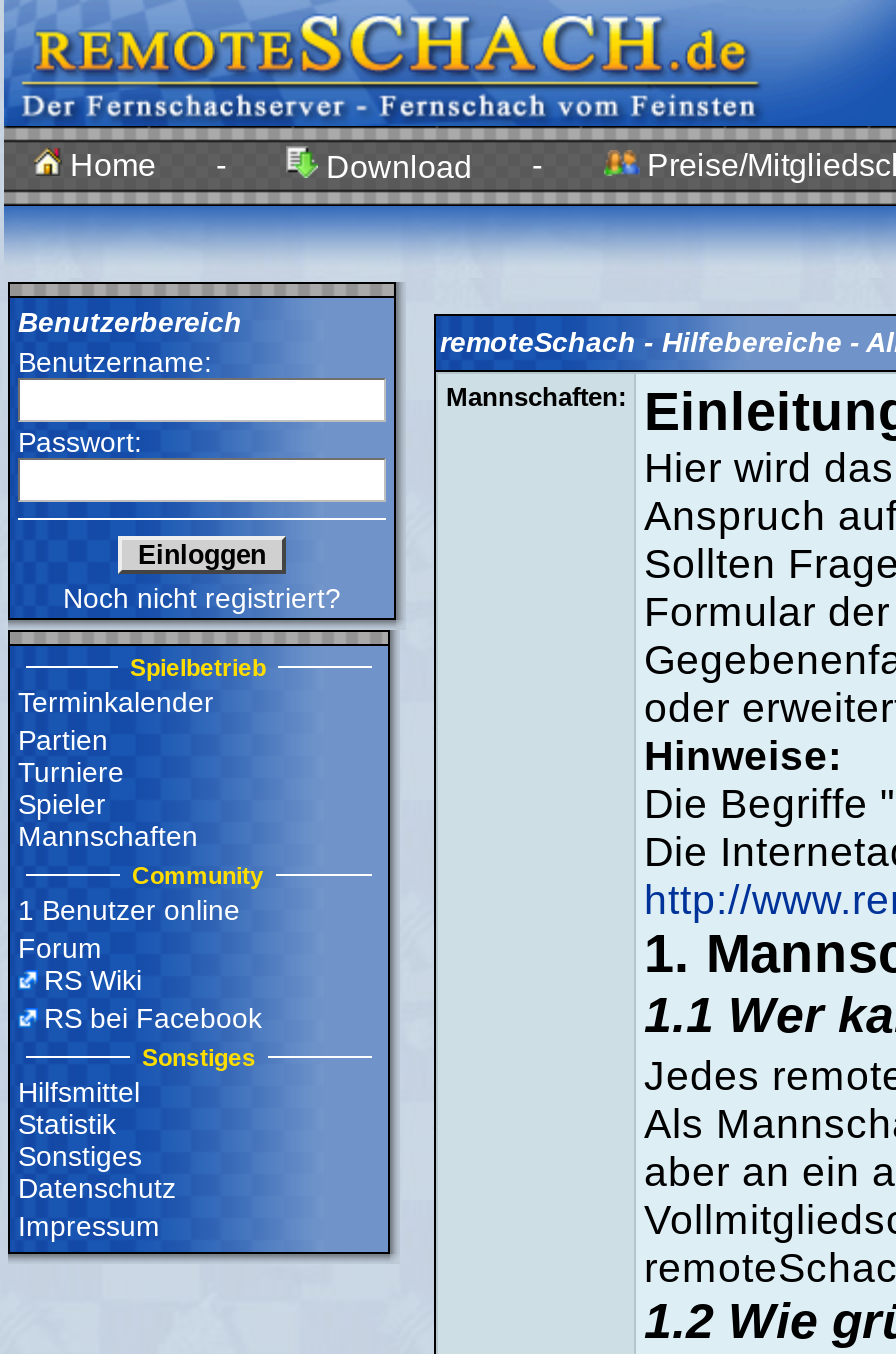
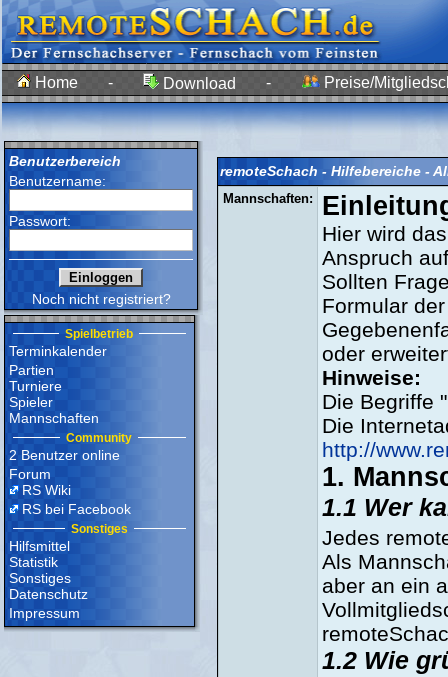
[18,894,240,926] 1 Benutzer online -> [9,447,120,463] 2 Benutzer online

